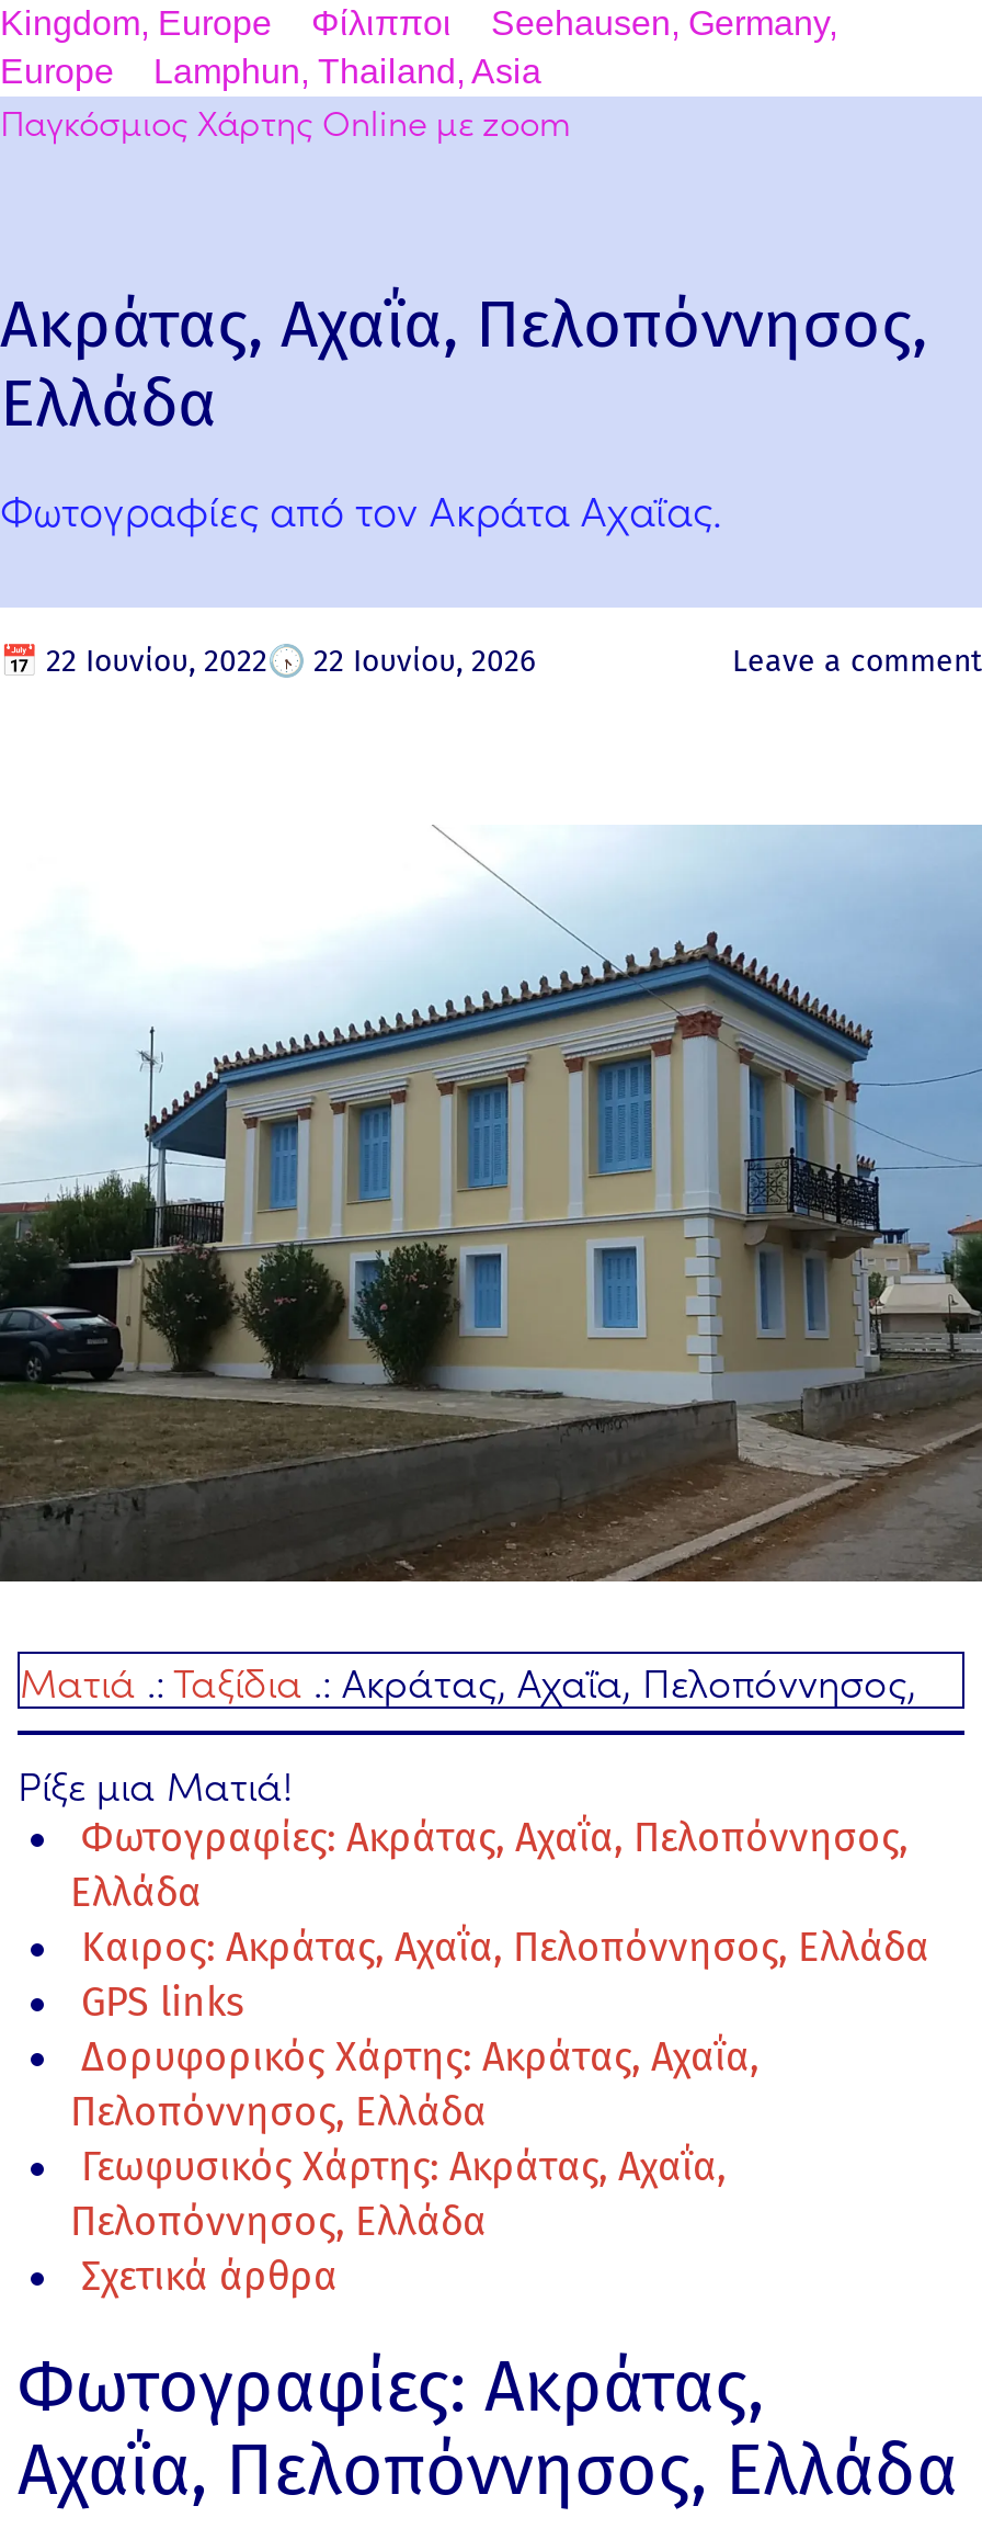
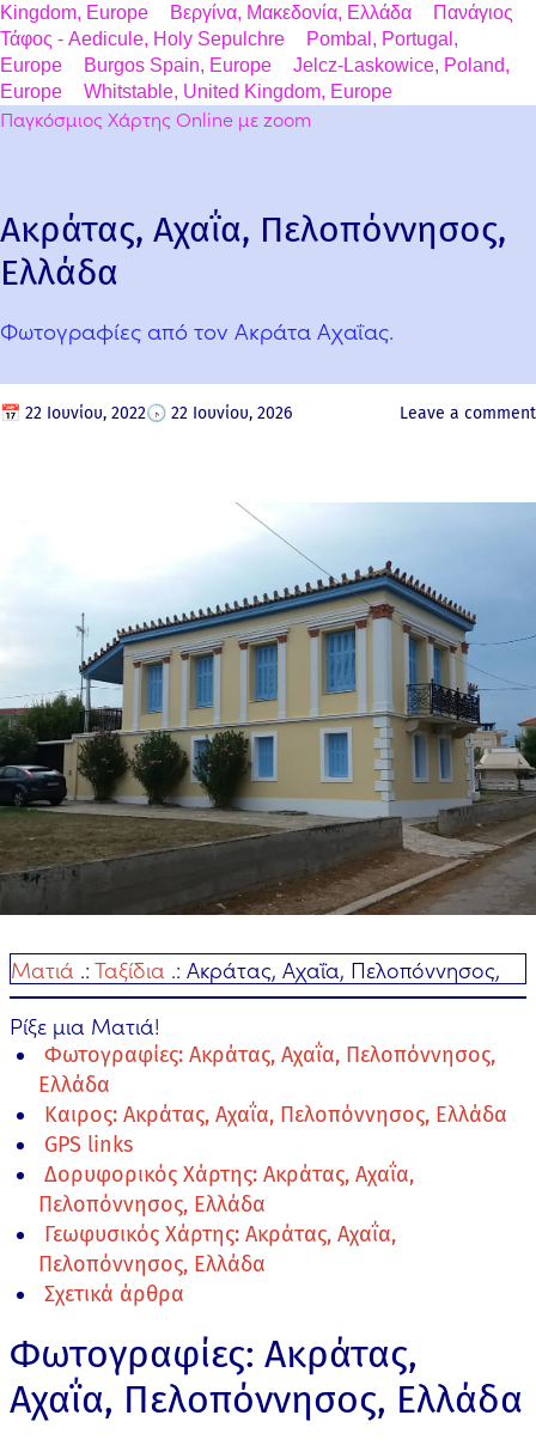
[311,5,837,42] Φίλιπποι | Seehausen, Germany, -> [0,3,513,49] Βεργίνα, Μακεδονία, Ελλάδα | Πανάγιος | Τάφος - Aedicule, Holy Sepulchre | Pombal, Portugal,
[153,53,541,90] Lamphun, Thailand, Asia -> [0,55,510,102] Burgos Spain, Europe | Jelcz-Laskowice, Poland, | Europe | Whitstable, United Kingdom, Europe

